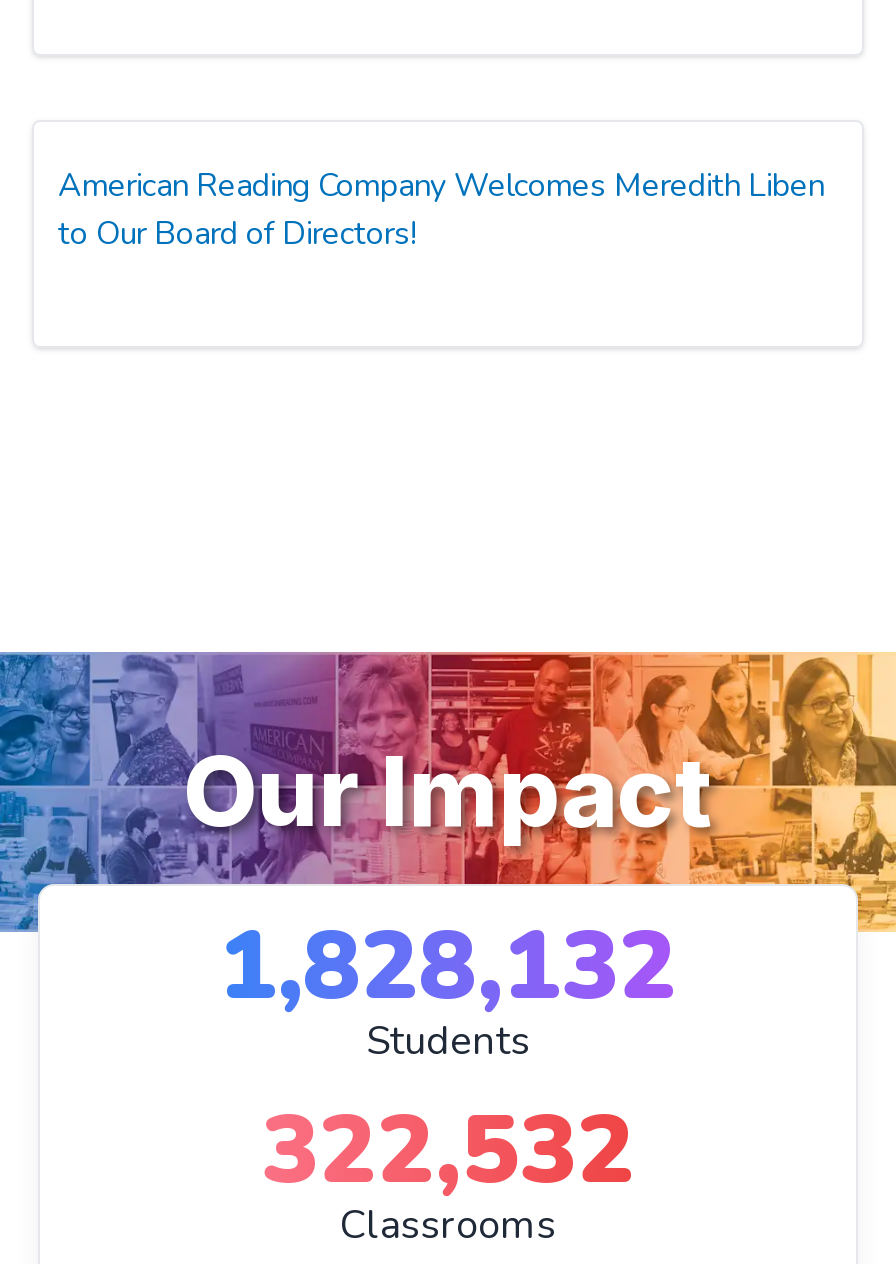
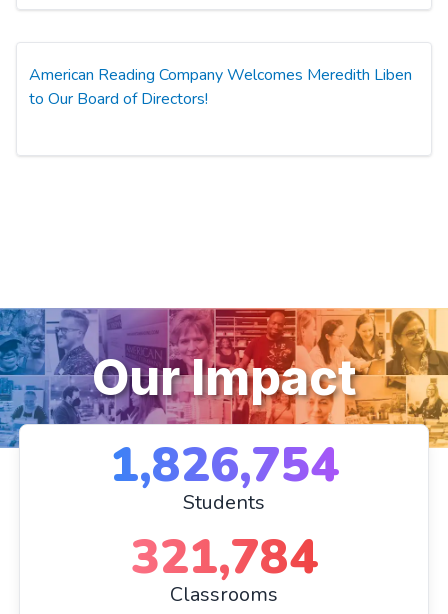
[219,900,677,1032] 1,828,132 -> [109,432,338,498] 1,826,754
[261,1084,635,1216] 322,532 -> [130,524,317,590] 321,784

